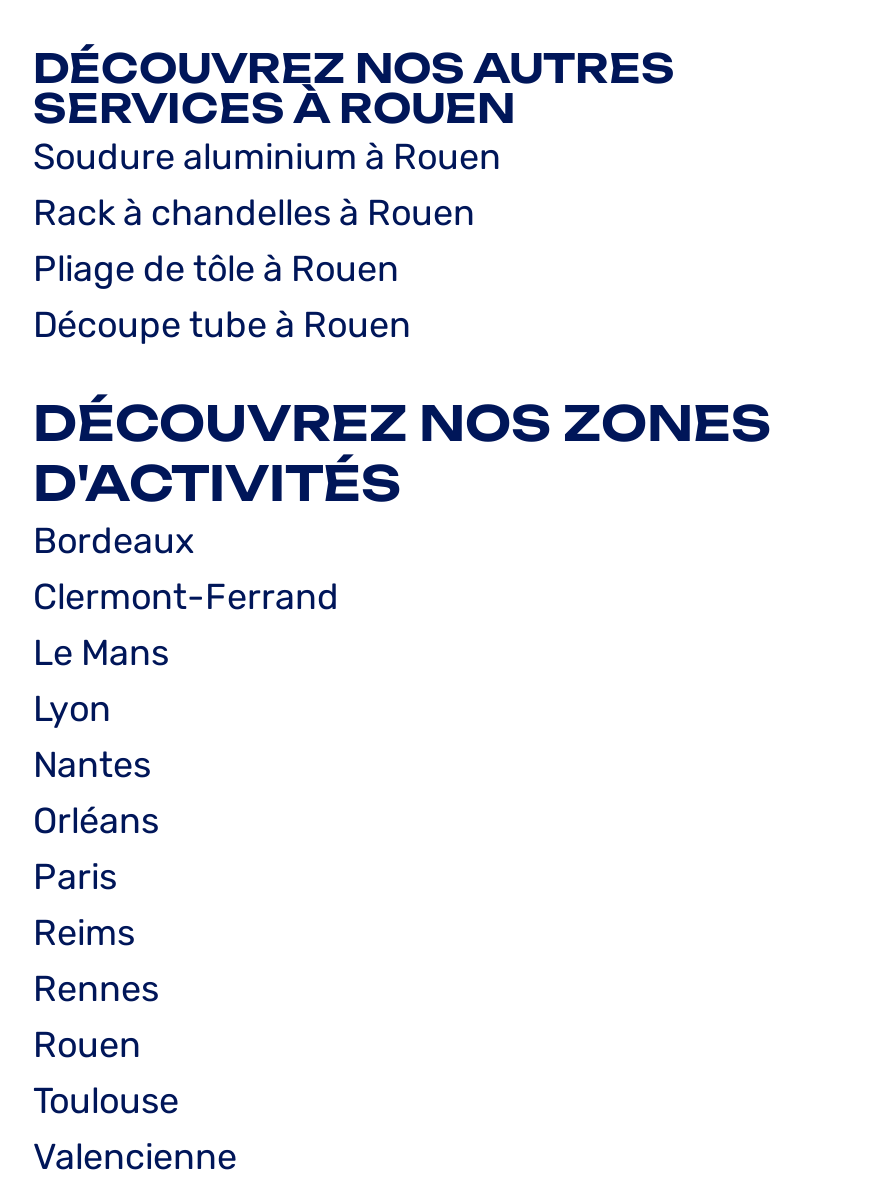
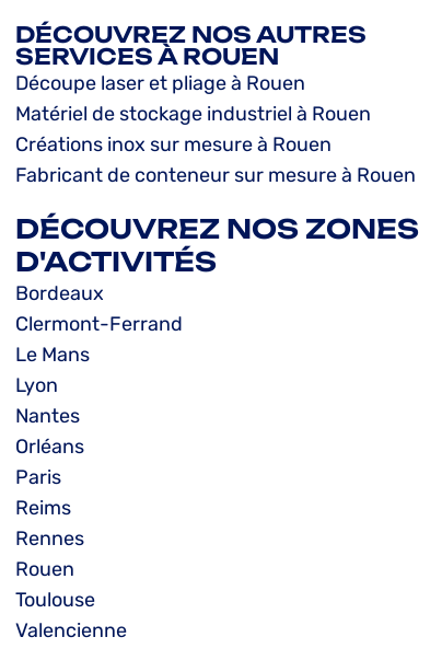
[33,135,501,347] Soudure aluminium à Rouen | Rack à chandelles à Rouen | Pliage de tôle à Rouen | Découpe tube à Rouen -> [15,71,416,187] Découpe laser et pliage à Rouen | Matériel de stockage industriel à Rouen | Créations inox sur mesure à Rouen | Fabricant de conteneur sur mesure à Rouen

